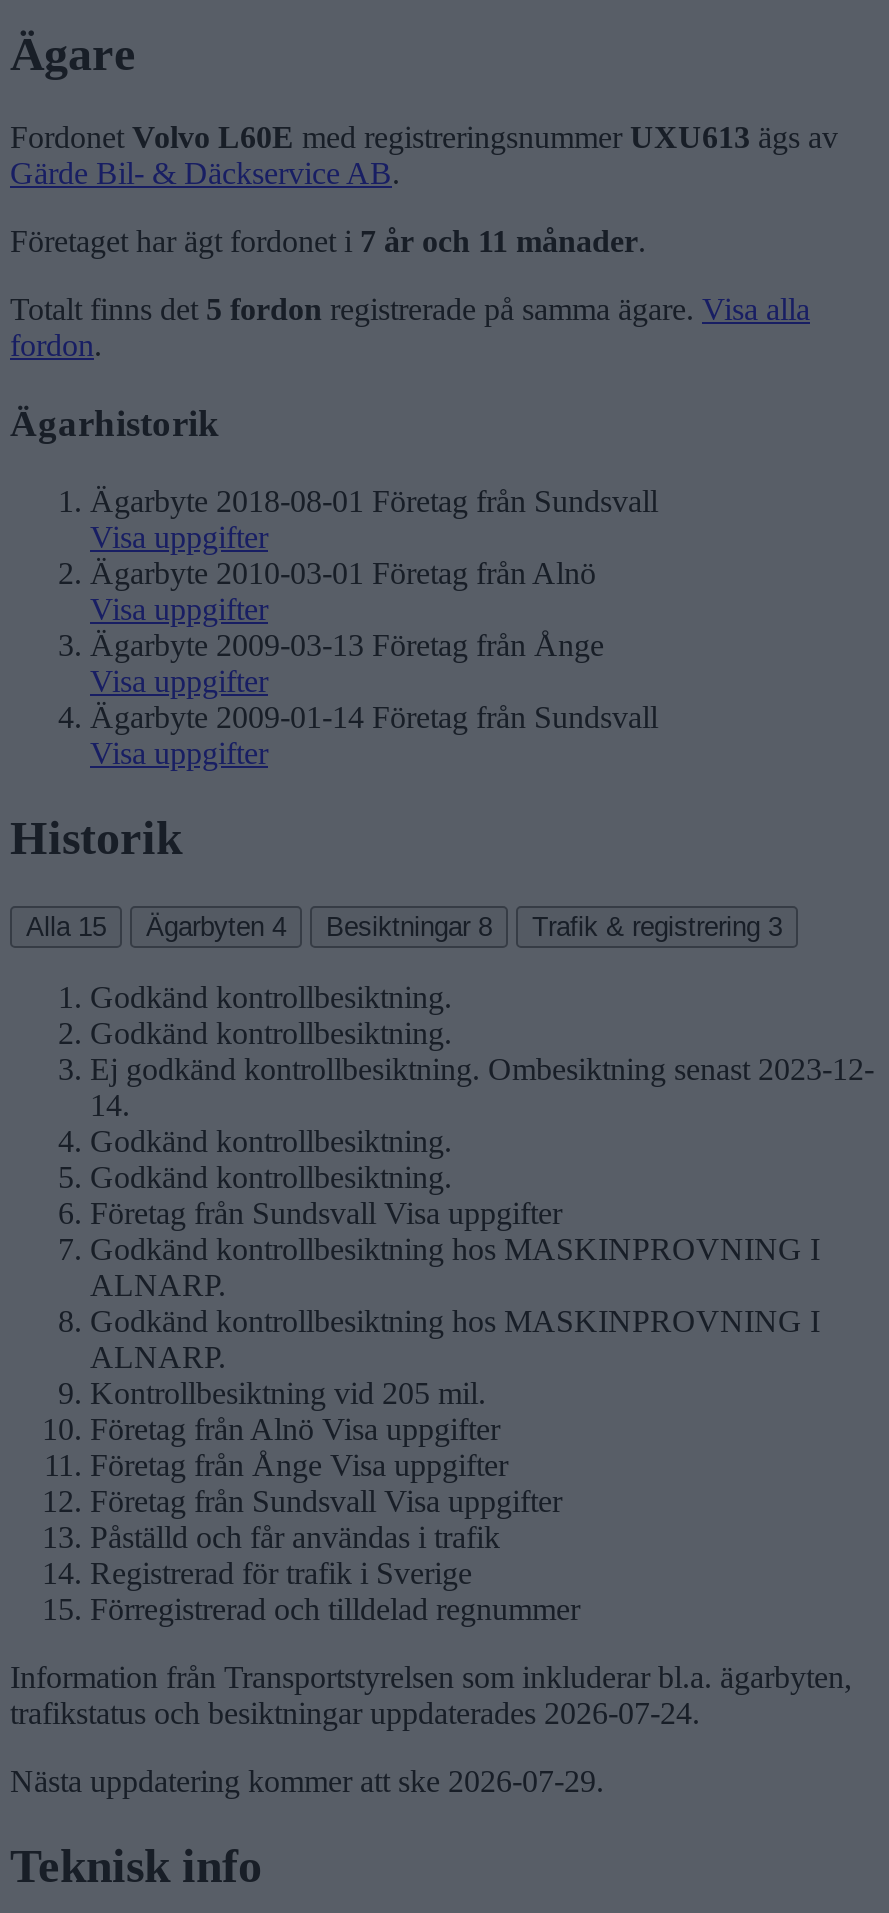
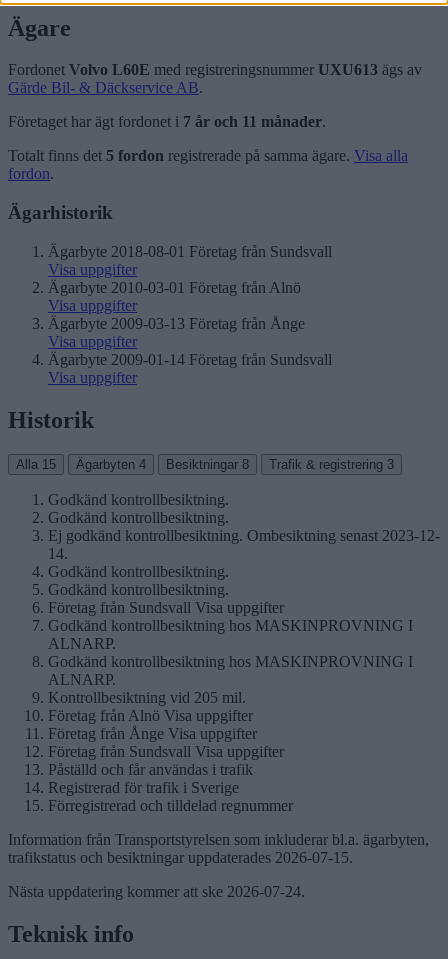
[10,1695,700,1729] trafikstatus och besiktningar uppdaterades 2026-07-24. -> [8,849,353,866] trafikstatus och besiktningar uppdaterades 2026-07-15.
[10,1763,604,1797] Nästa uppdatering kommer att ske 2026-07-29. -> [8,883,305,900] Nästa uppdatering kommer att ske 2026-07-24.

